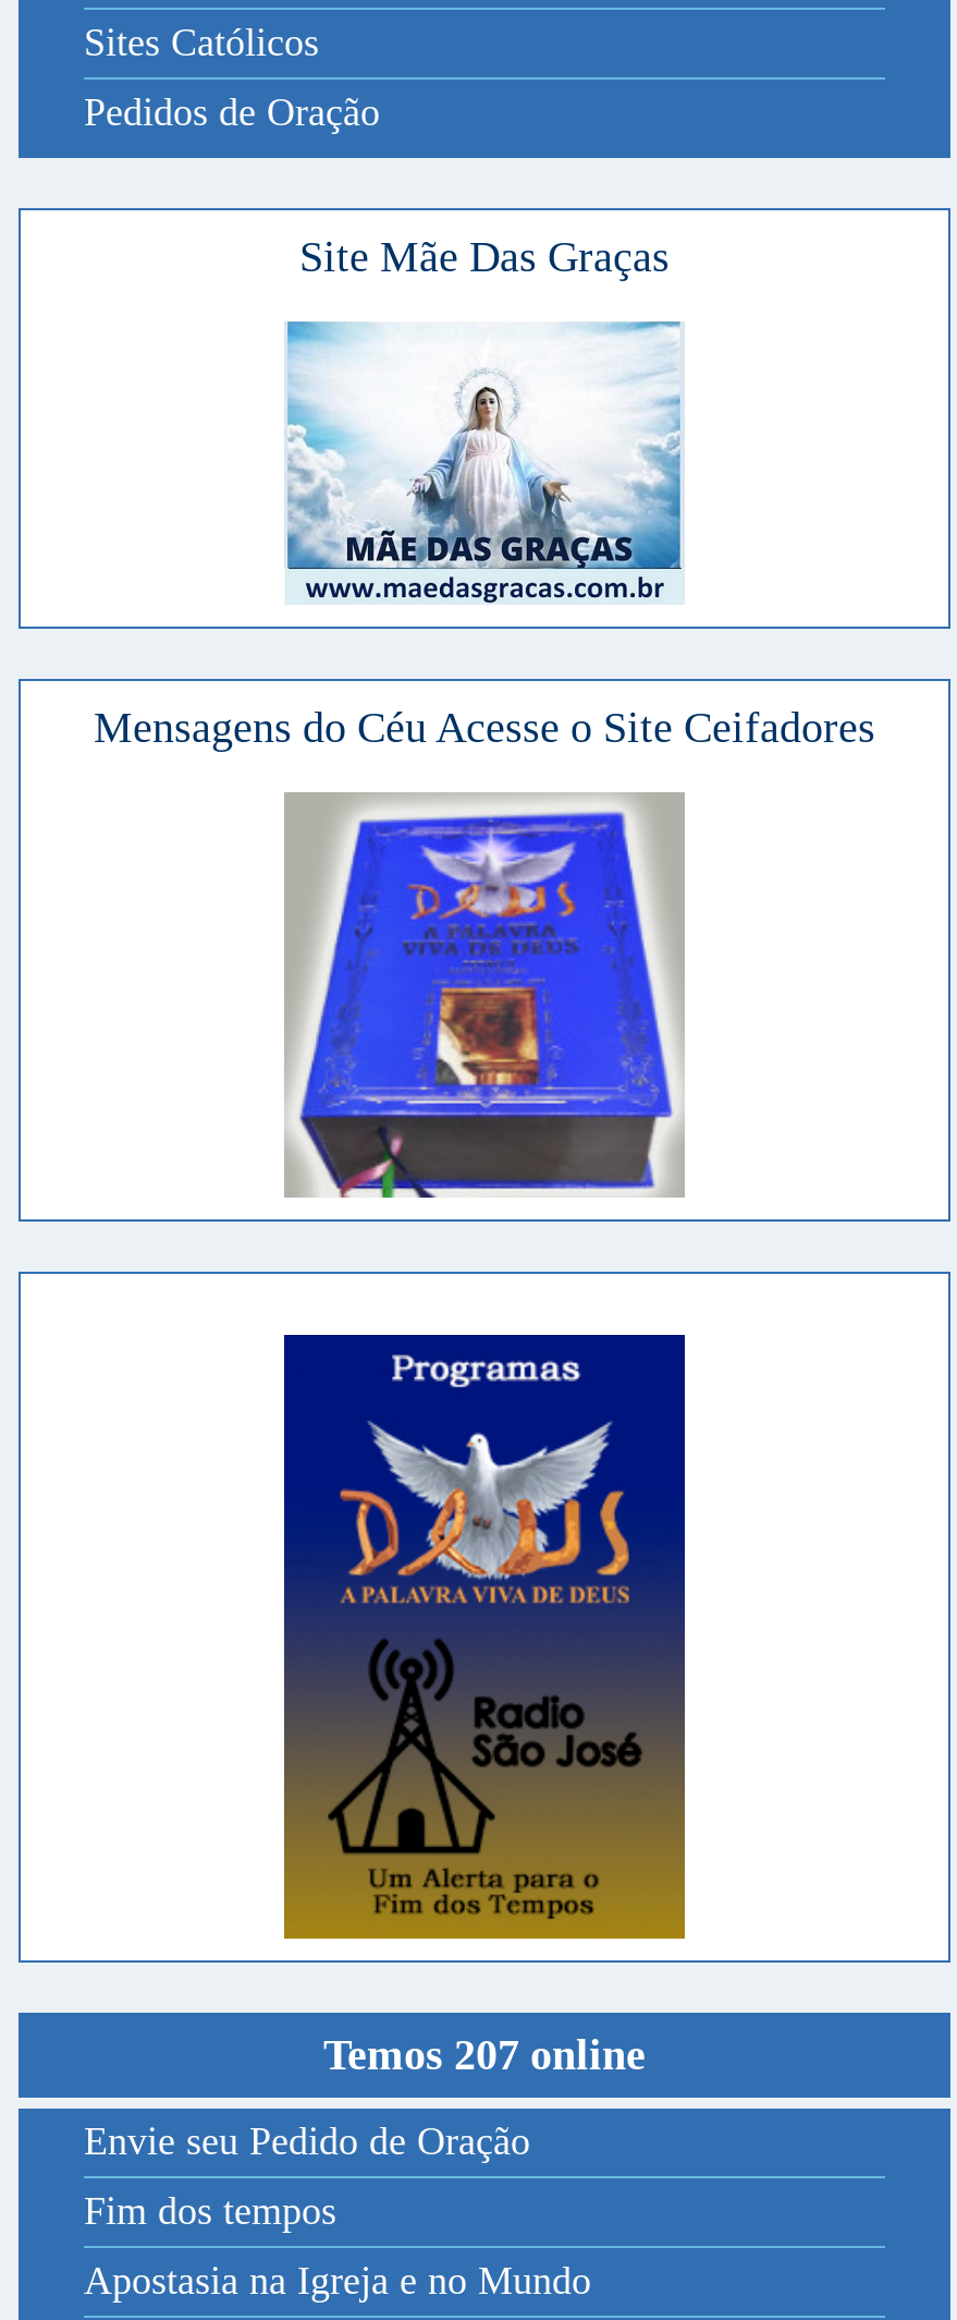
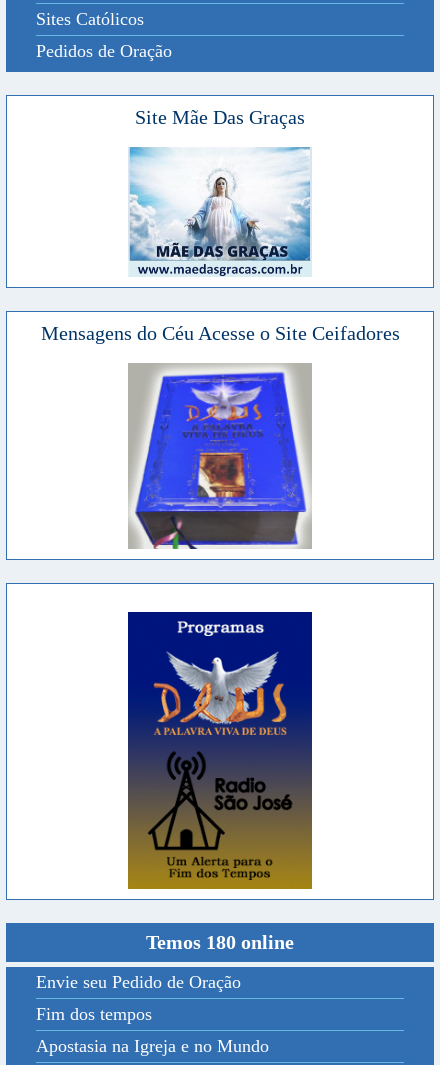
[323,2031,646,2079] Temos 207 online -> [146,931,294,953] Temos 180 online

